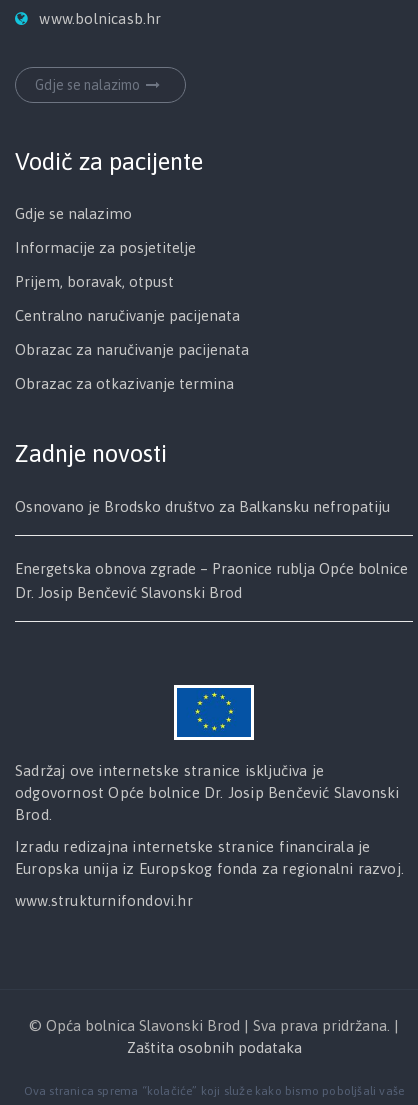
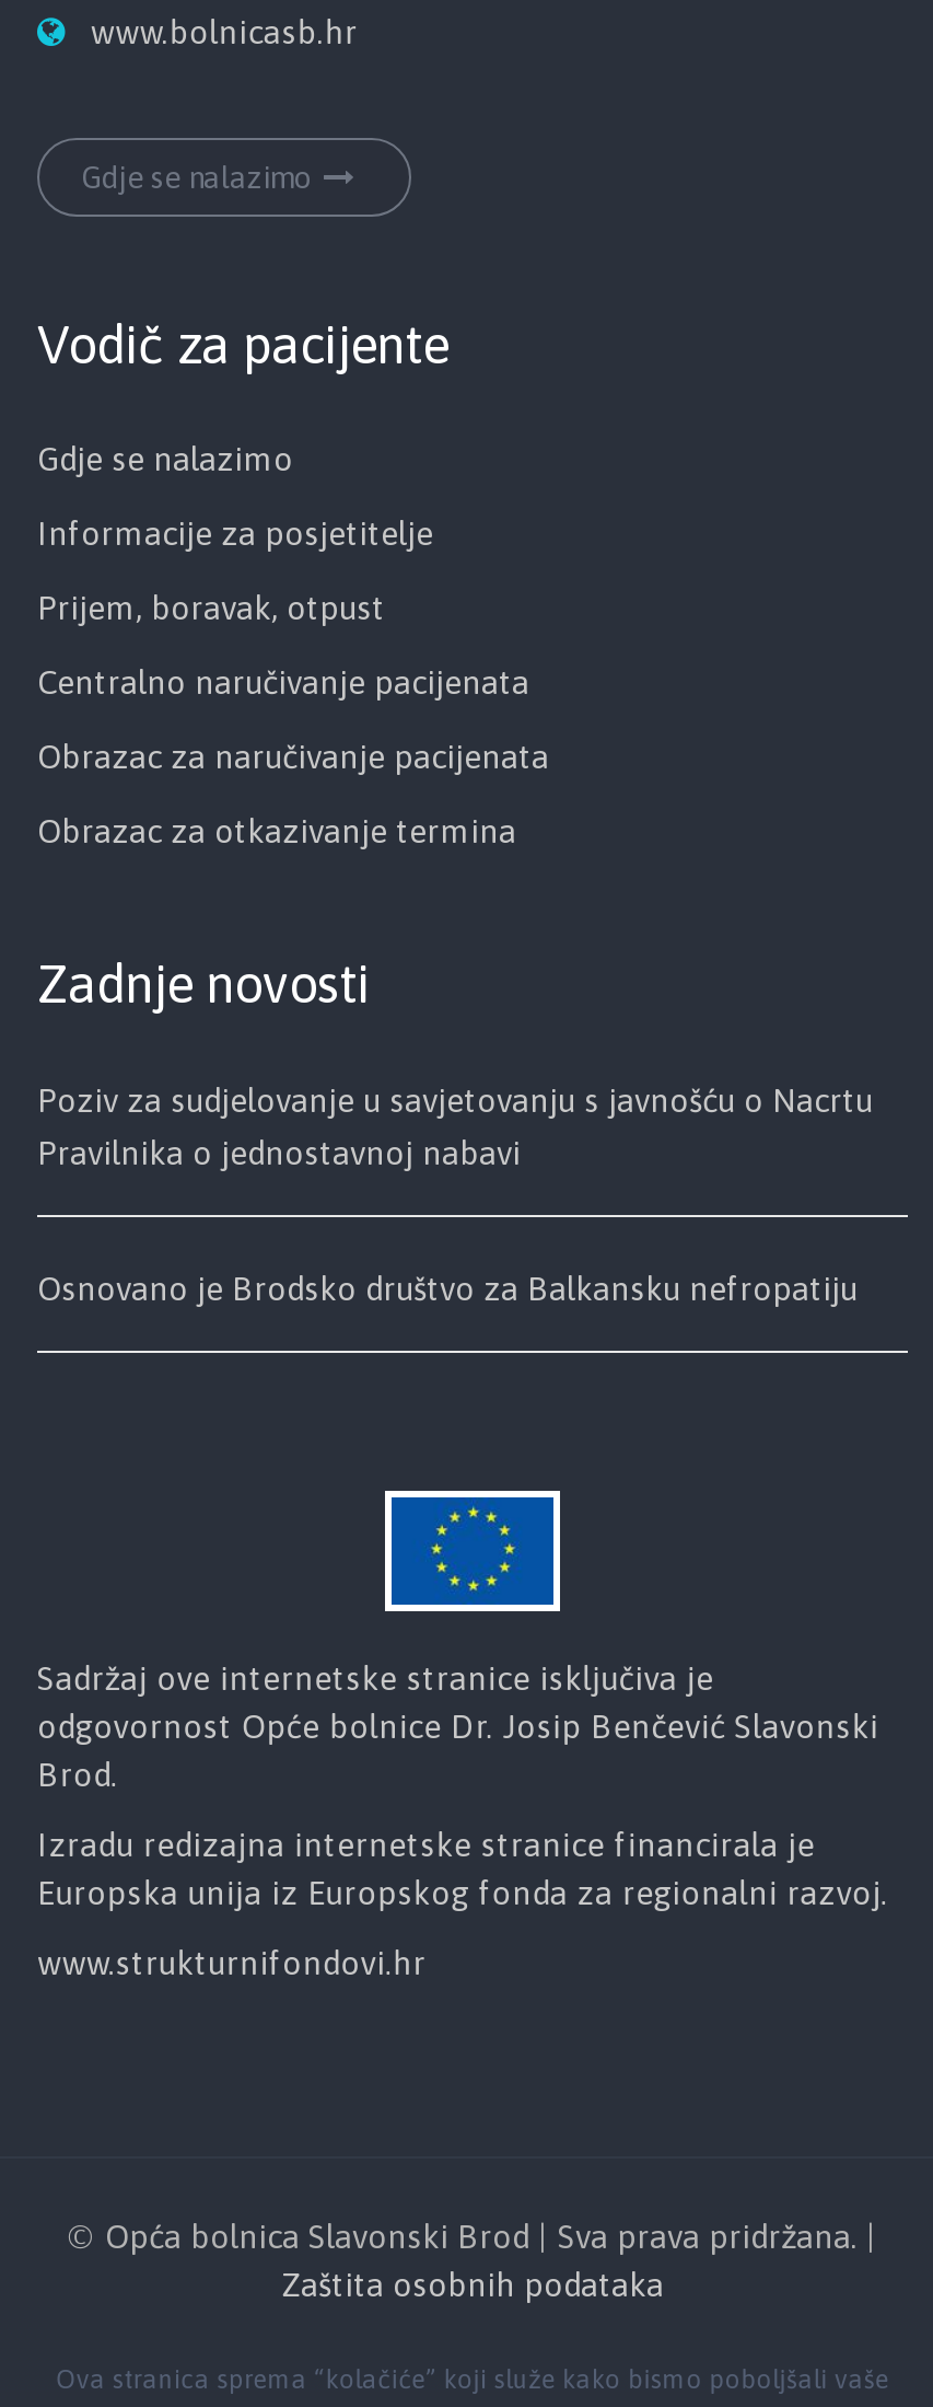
none -> [37,1081,873,1171] Poziv za sudjelovanje u savjetovanju s javnošću o Nacrtu | Pravilnika o jednostavnoj nabavi
moved [15,498,390,515] -> [37,1270,858,1307]: Osnovano je Brodsko društvo za Balkansku nefropatiju
[15,560,408,601] Energetska obnova zgrade – Praonice rublja Opće bolnice | Dr. Josip Benčević Slavonski Brod -> none

